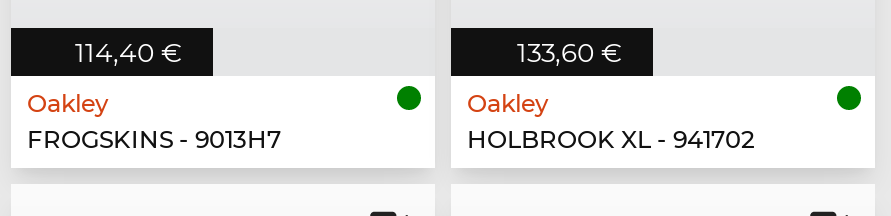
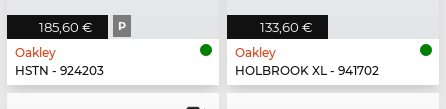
[75,36,183,68] 114,40 € -> [39,19,126,35] 185,60 € | P
[27,124,281,154] FROGSKINS - 9013H7 -> [15,63,104,78] HSTN - 924203

